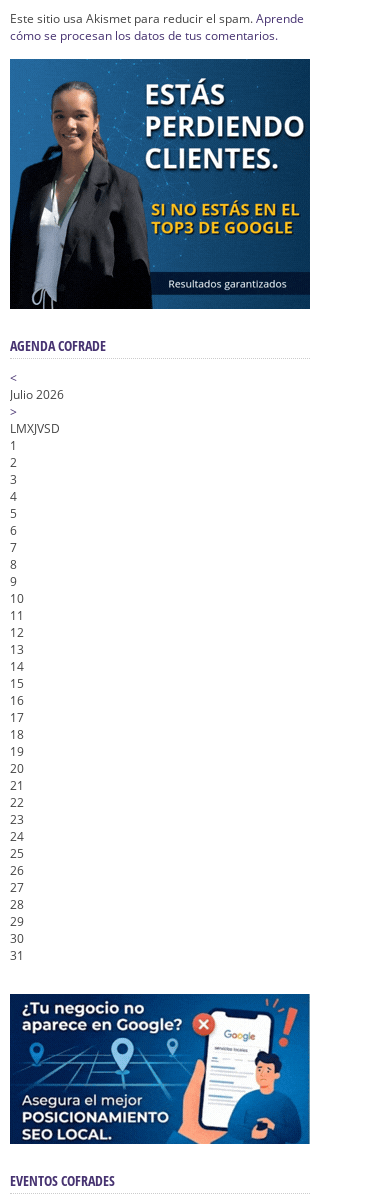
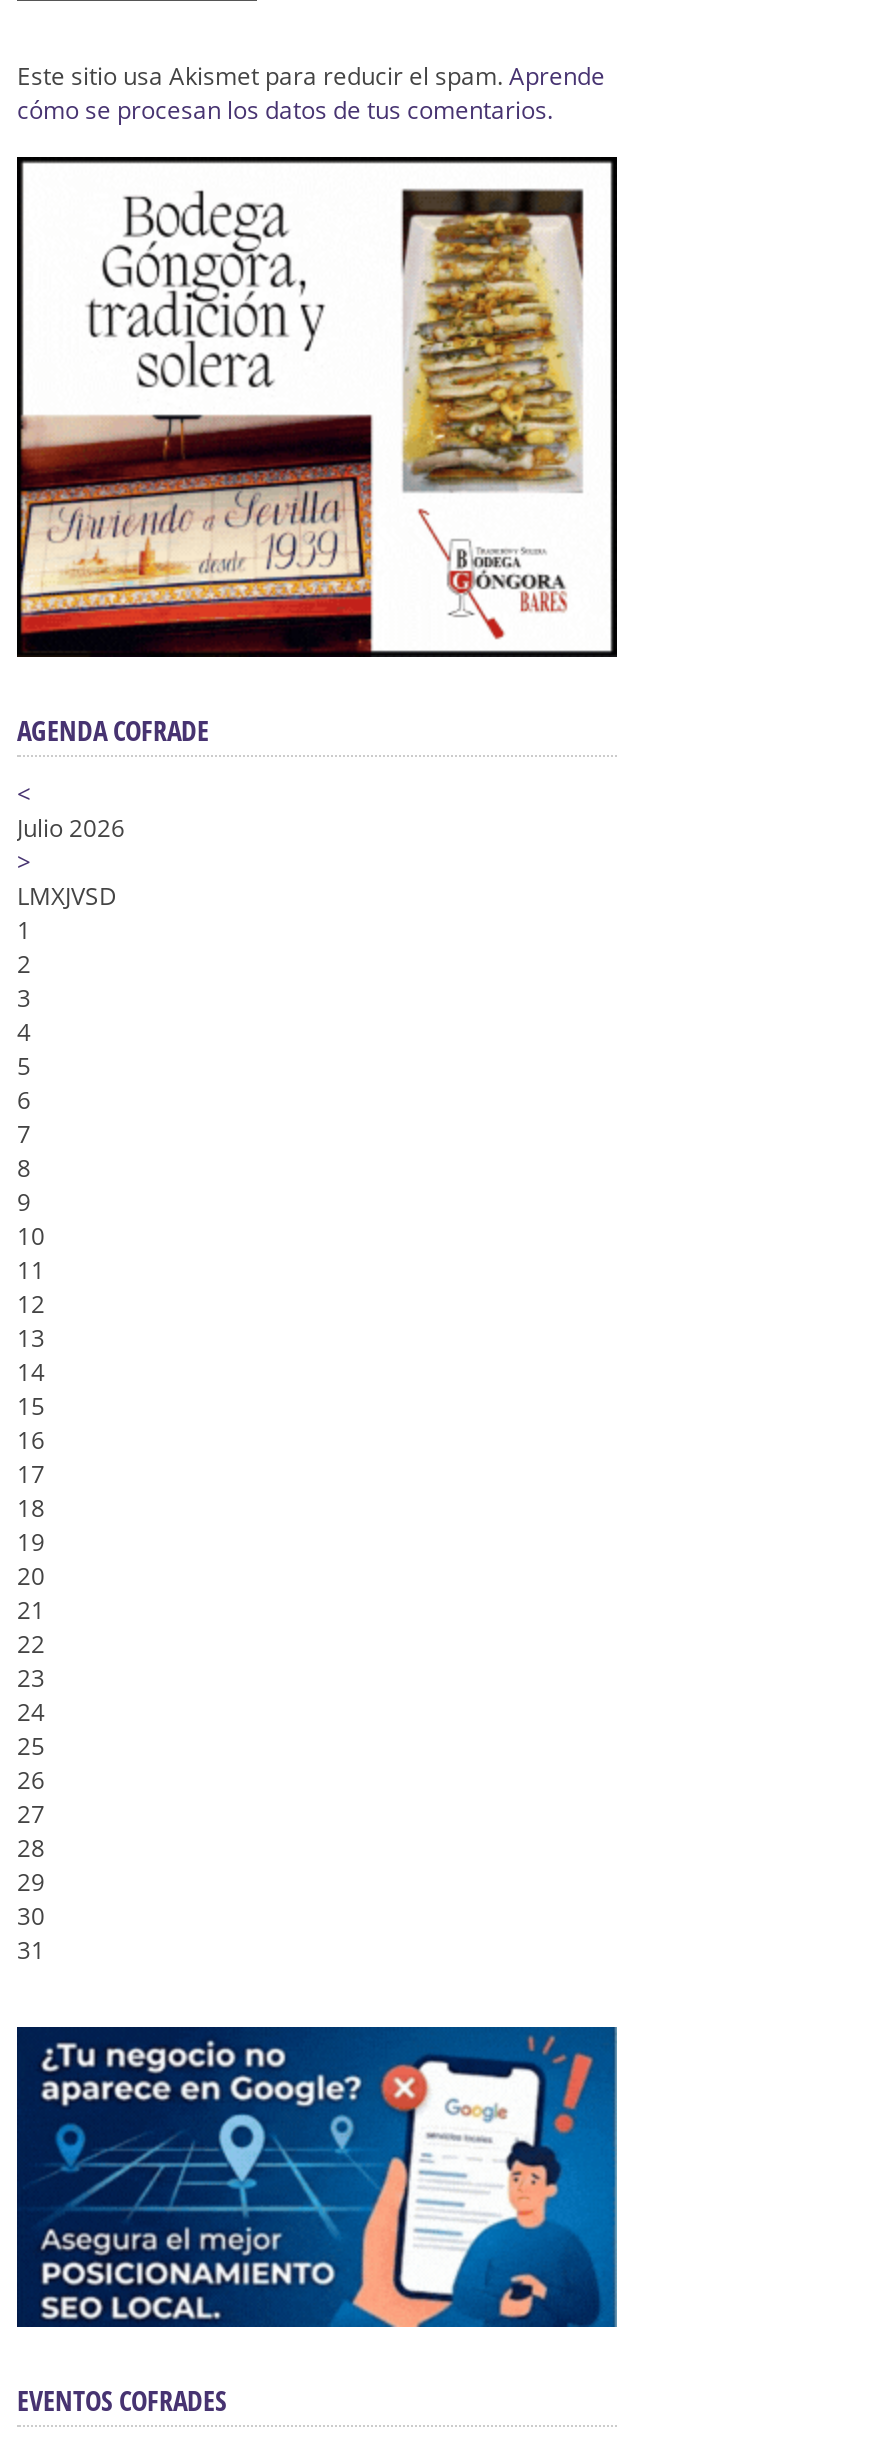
[9,59,310,310] [image] -> [15,156,617,660] [image]

